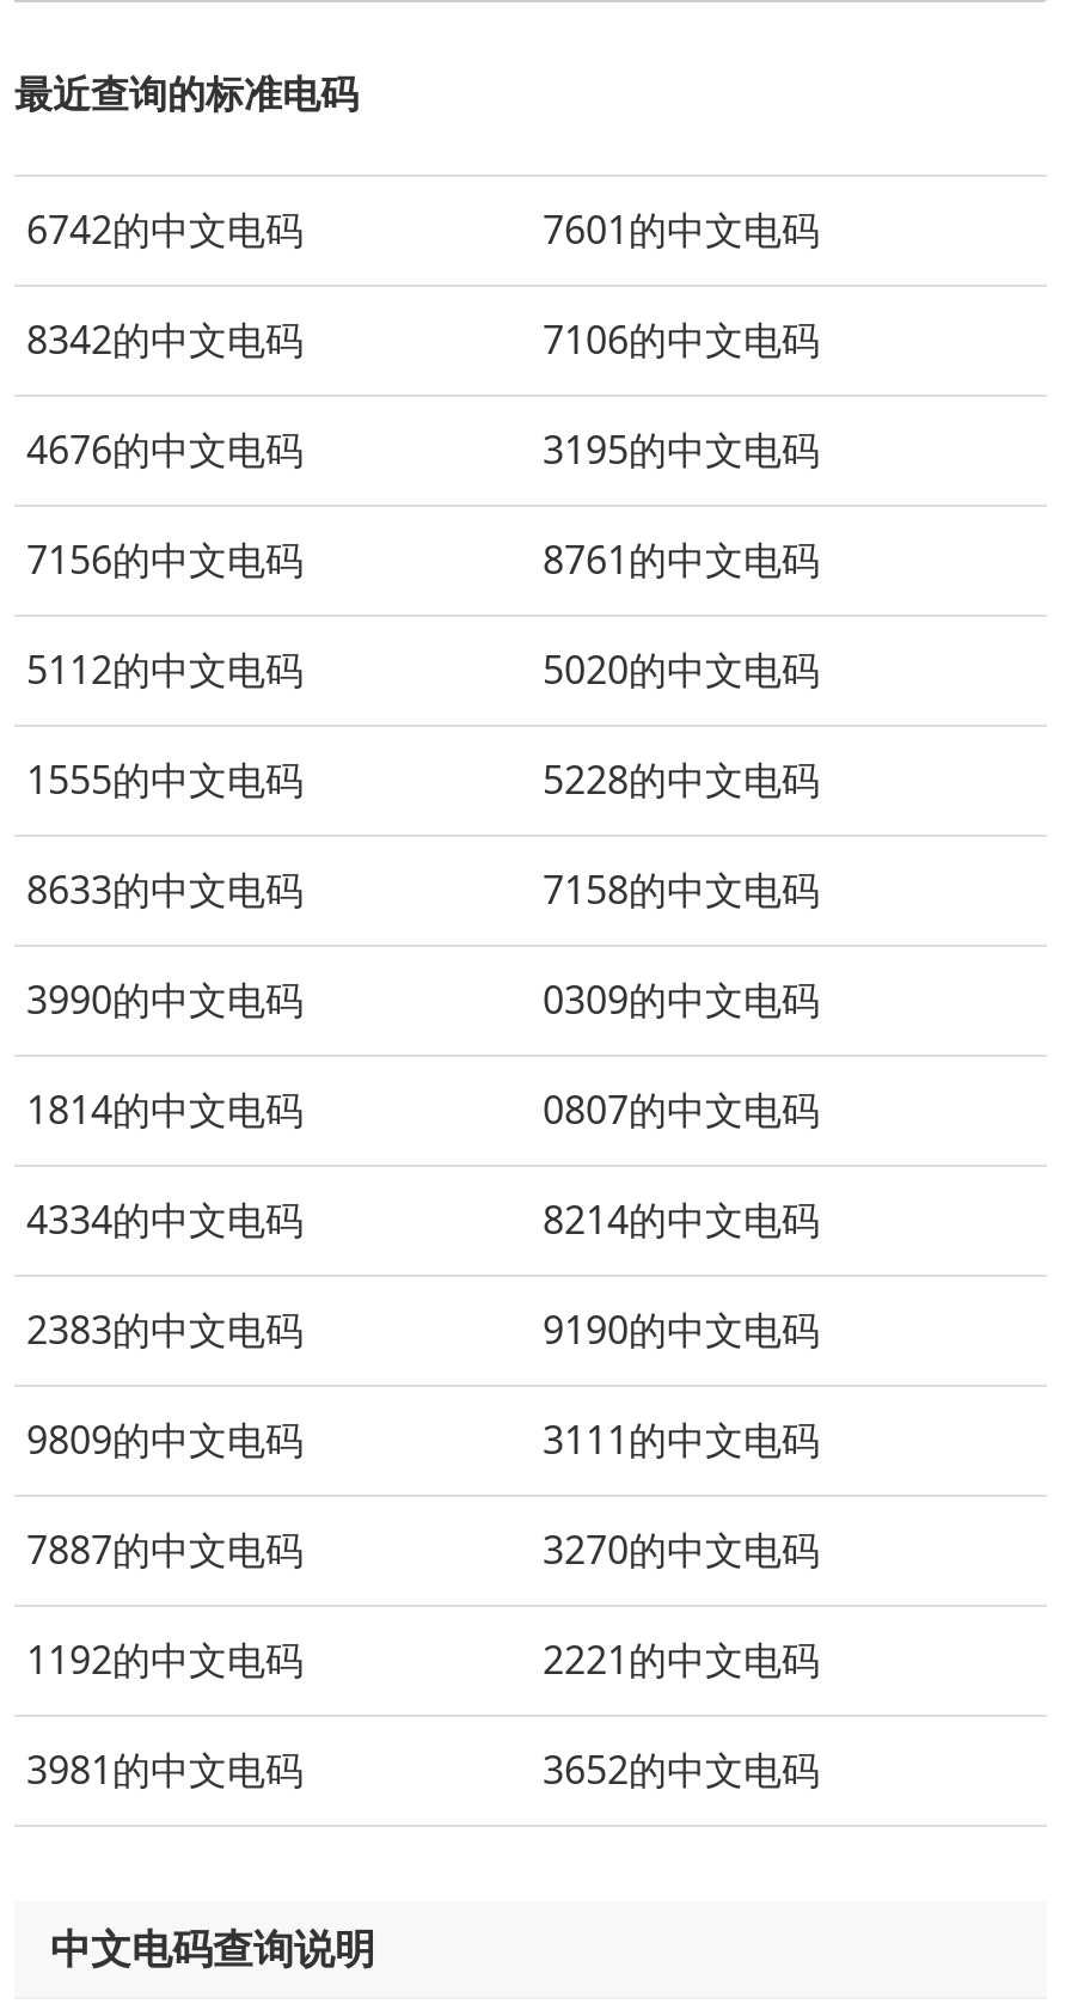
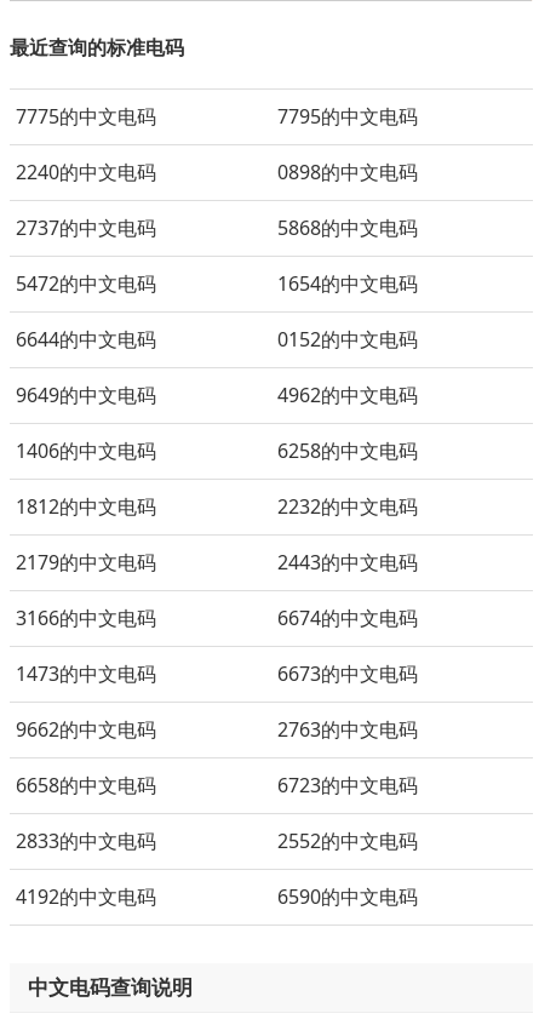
[26,203,304,256] 6742的中文电码 -> [16,103,156,130] 7775的中文电码
[543,203,820,256] 7601的中文电码 -> [277,103,418,130] 7795的中文电码
[26,313,304,366] 8342的中文电码 -> [16,159,156,185] 2240的中文电码
[543,313,820,366] 7106的中文电码 -> [277,159,418,185] 0898的中文电码
[26,423,304,476] 4676的中文电码 -> [16,214,156,241] 2737的中文电码
[543,423,820,476] 3195的中文电码 -> [277,214,418,241] 5868的中文电码
[26,533,304,586] 7156的中文电码 -> [16,270,156,297] 5472的中文电码
[543,533,820,586] 8761的中文电码 -> [277,270,418,297] 1654的中文电码
[26,643,304,696] 5112的中文电码 -> [16,326,156,353] 6644的中文电码
[543,643,820,696] 5020的中文电码 -> [277,326,418,353] 0152的中文电码
[26,753,304,806] 1555的中文电码 -> [16,382,156,408] 9649的中文电码
[543,753,820,806] 5228的中文电码 -> [277,382,418,408] 4962的中文电码
[26,863,304,916] 8633的中文电码 -> [16,437,156,464] 1406的中文电码
[543,863,820,916] 7158的中文电码 -> [277,437,418,464] 6258的中文电码
[26,973,304,1026] 3990的中文电码 -> [16,493,156,520] 1812的中文电码
[543,973,820,1026] 0309的中文电码 -> [277,493,418,520] 2232的中文电码
[26,1083,304,1136] 1814的中文电码 -> [16,549,156,576] 2179的中文电码
[543,1083,820,1136] 0807的中文电码 -> [277,549,418,576] 2443的中文电码
[26,1193,304,1246] 4334的中文电码 -> [16,605,156,631] 3166的中文电码
[543,1193,820,1246] 8214的中文电码 -> [277,605,418,631] 6674的中文电码
[26,1303,304,1356] 2383的中文电码 -> [16,660,156,687] 1473的中文电码
[543,1303,820,1356] 9190的中文电码 -> [277,660,418,687] 6673的中文电码
[26,1413,304,1466] 9809的中文电码 -> [16,716,156,743] 9662的中文电码
[543,1413,820,1466] 3111的中文电码 -> [277,716,418,743] 2763的中文电码
[26,1523,304,1576] 7887的中文电码 -> [16,772,156,798] 6658的中文电码
[543,1523,820,1576] 3270的中文电码 -> [277,772,418,798] 6723的中文电码
[26,1633,304,1686] 1192的中文电码 -> [16,828,156,854] 2833的中文电码
[543,1633,820,1686] 2221的中文电码 -> [277,828,418,854] 2552的中文电码
[26,1743,304,1796] 3981的中文电码 -> [16,883,156,910] 4192的中文电码
[543,1743,820,1796] 3652的中文电码 -> [277,883,418,910] 6590的中文电码

